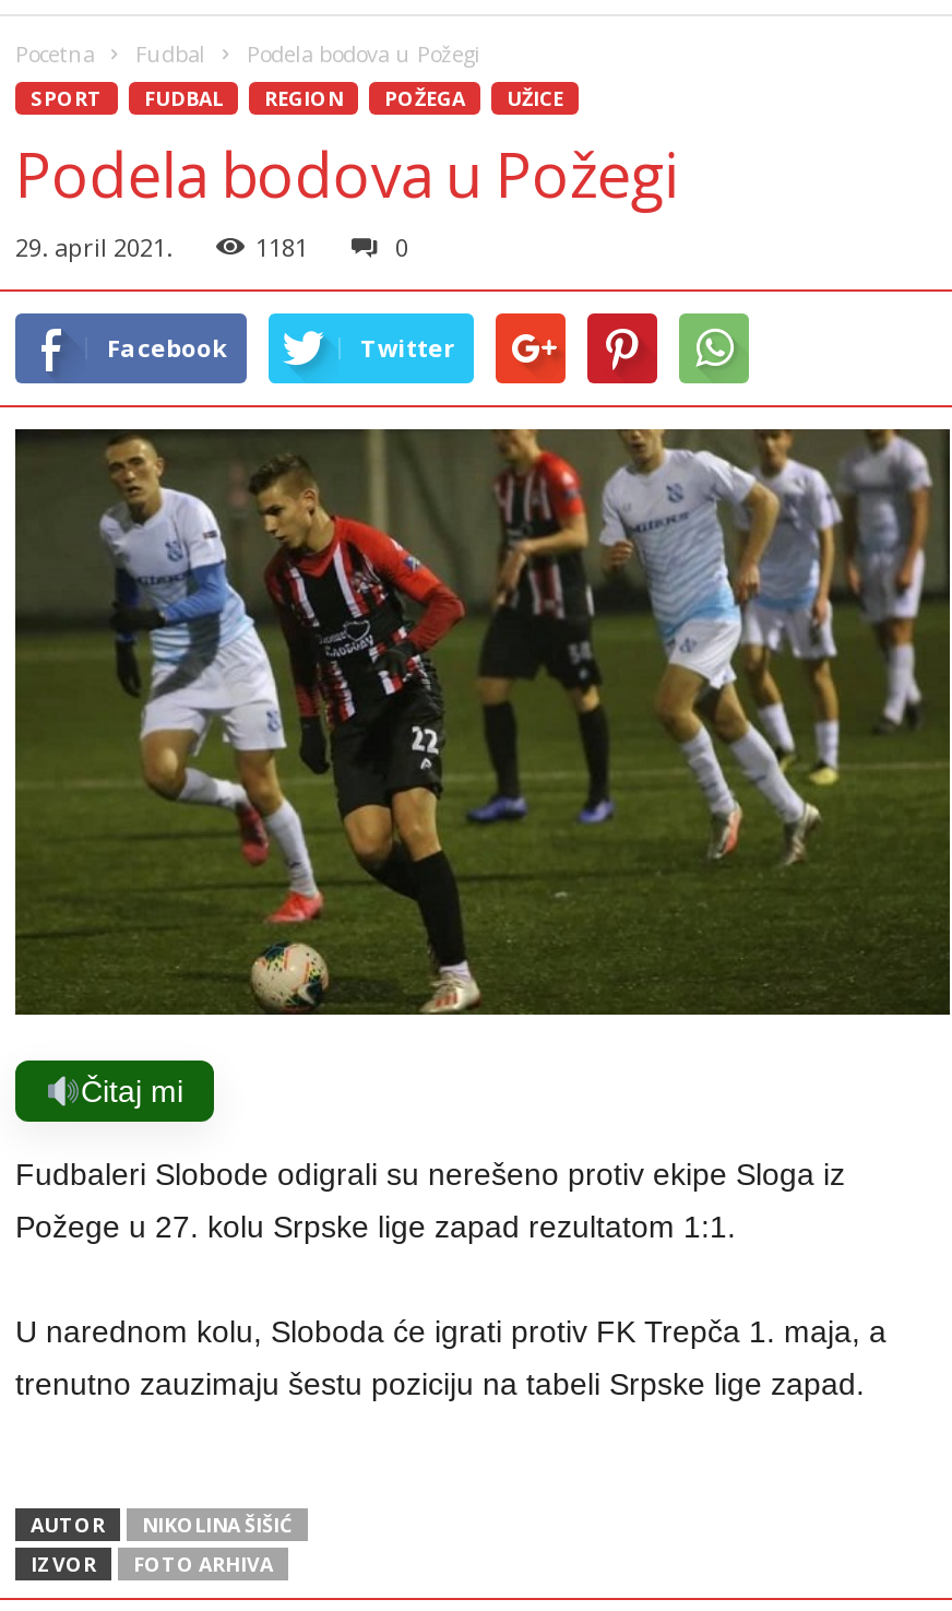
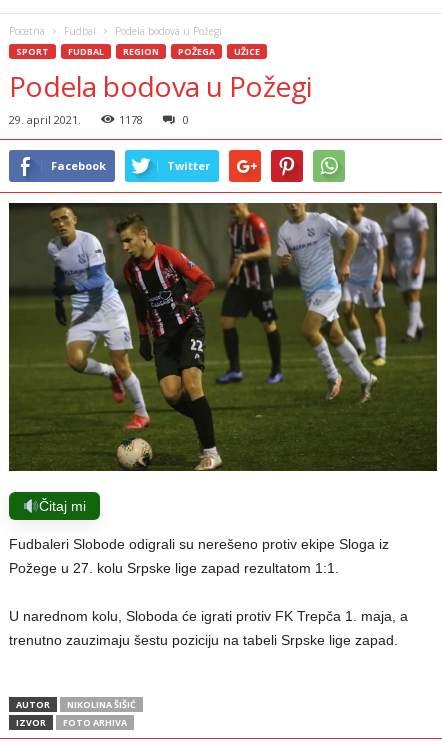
[255,230,308,263] 1181 -> [119,112,143,127] 1178

